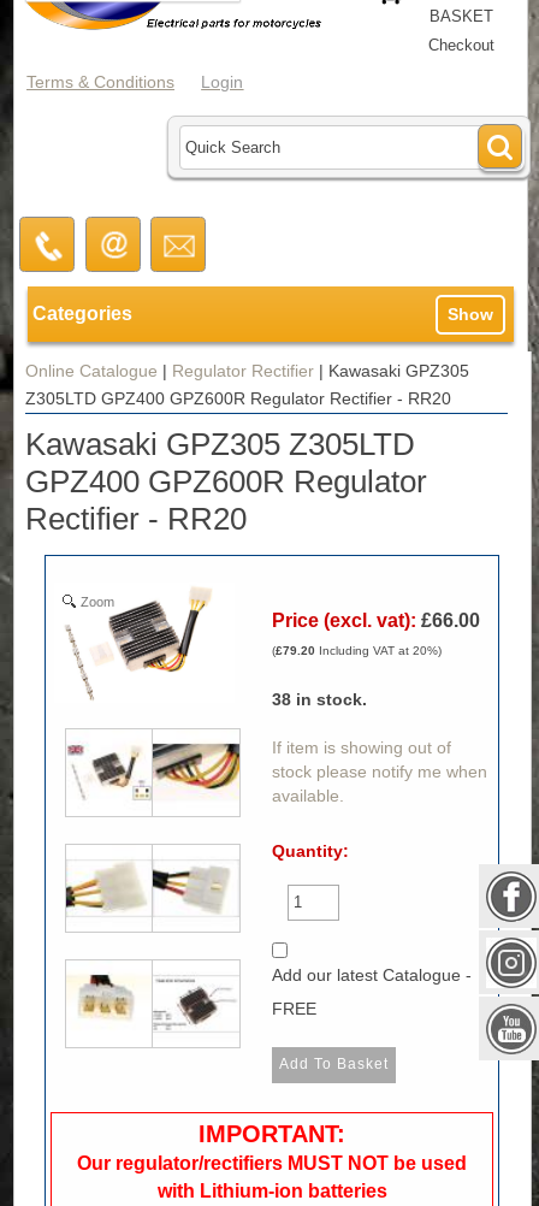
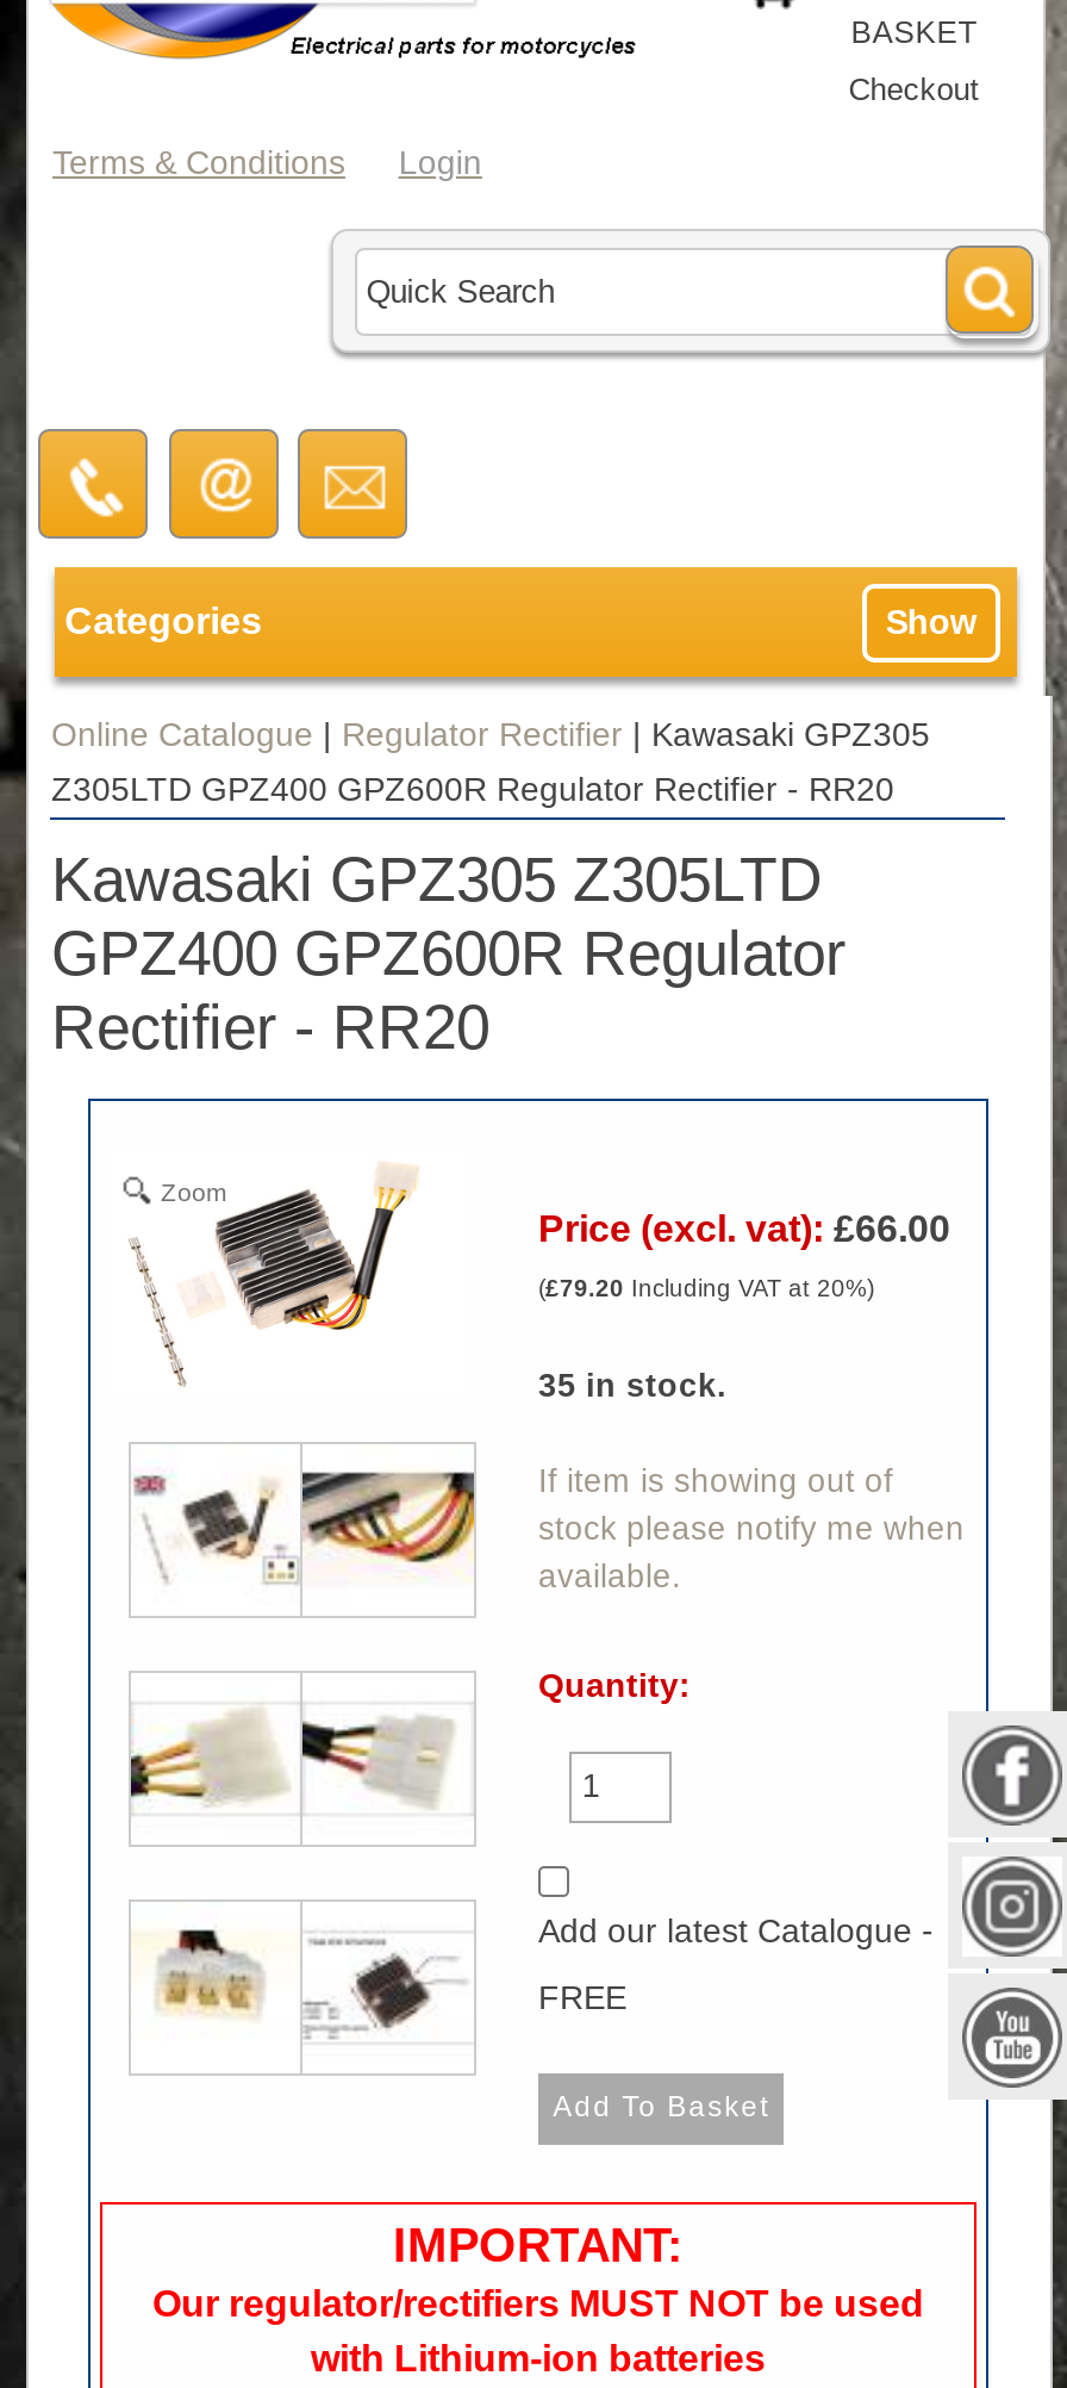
[272,691,367,709] 38 in stock. -> [538,1369,726,1405] 35 in stock.

